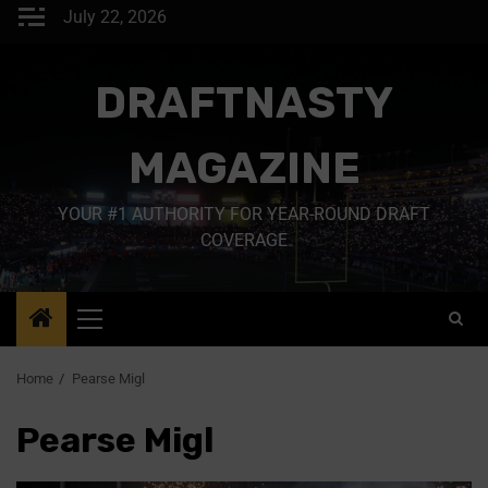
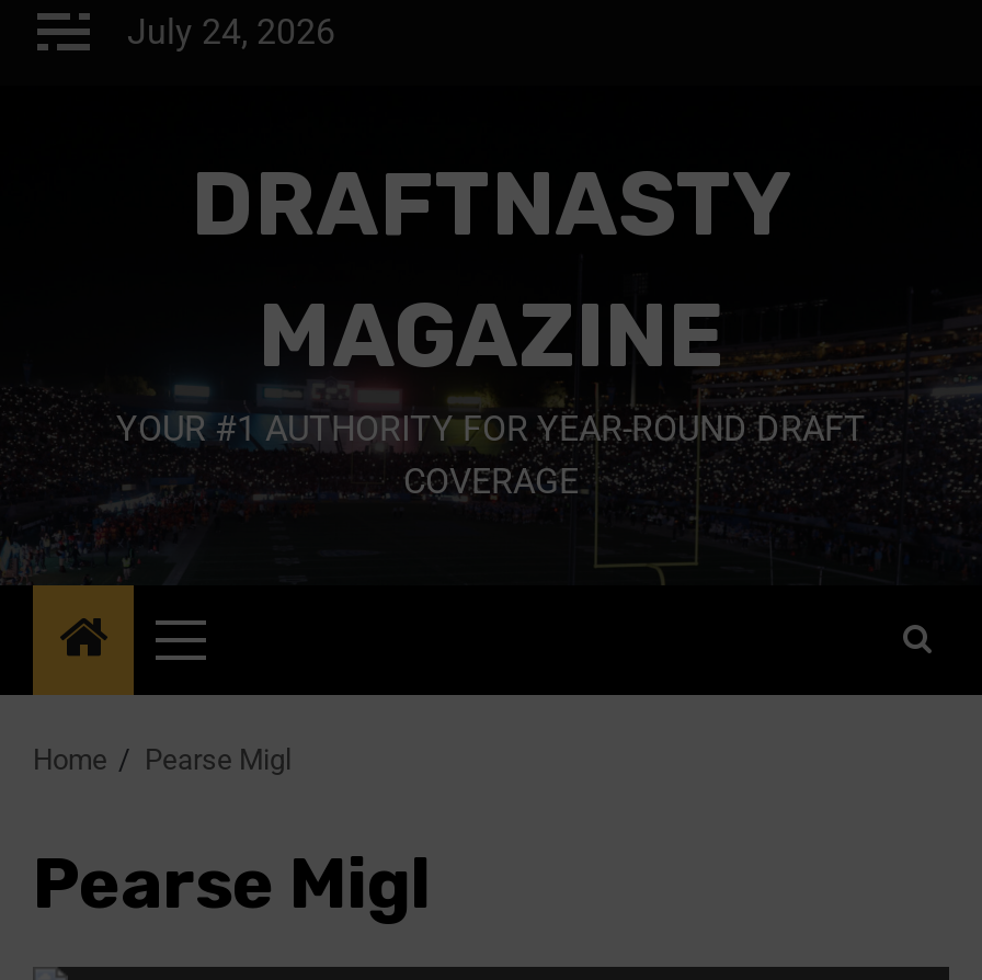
[63,7,167,27] July 22, 2026 -> [127,11,335,53] July 24, 2026

